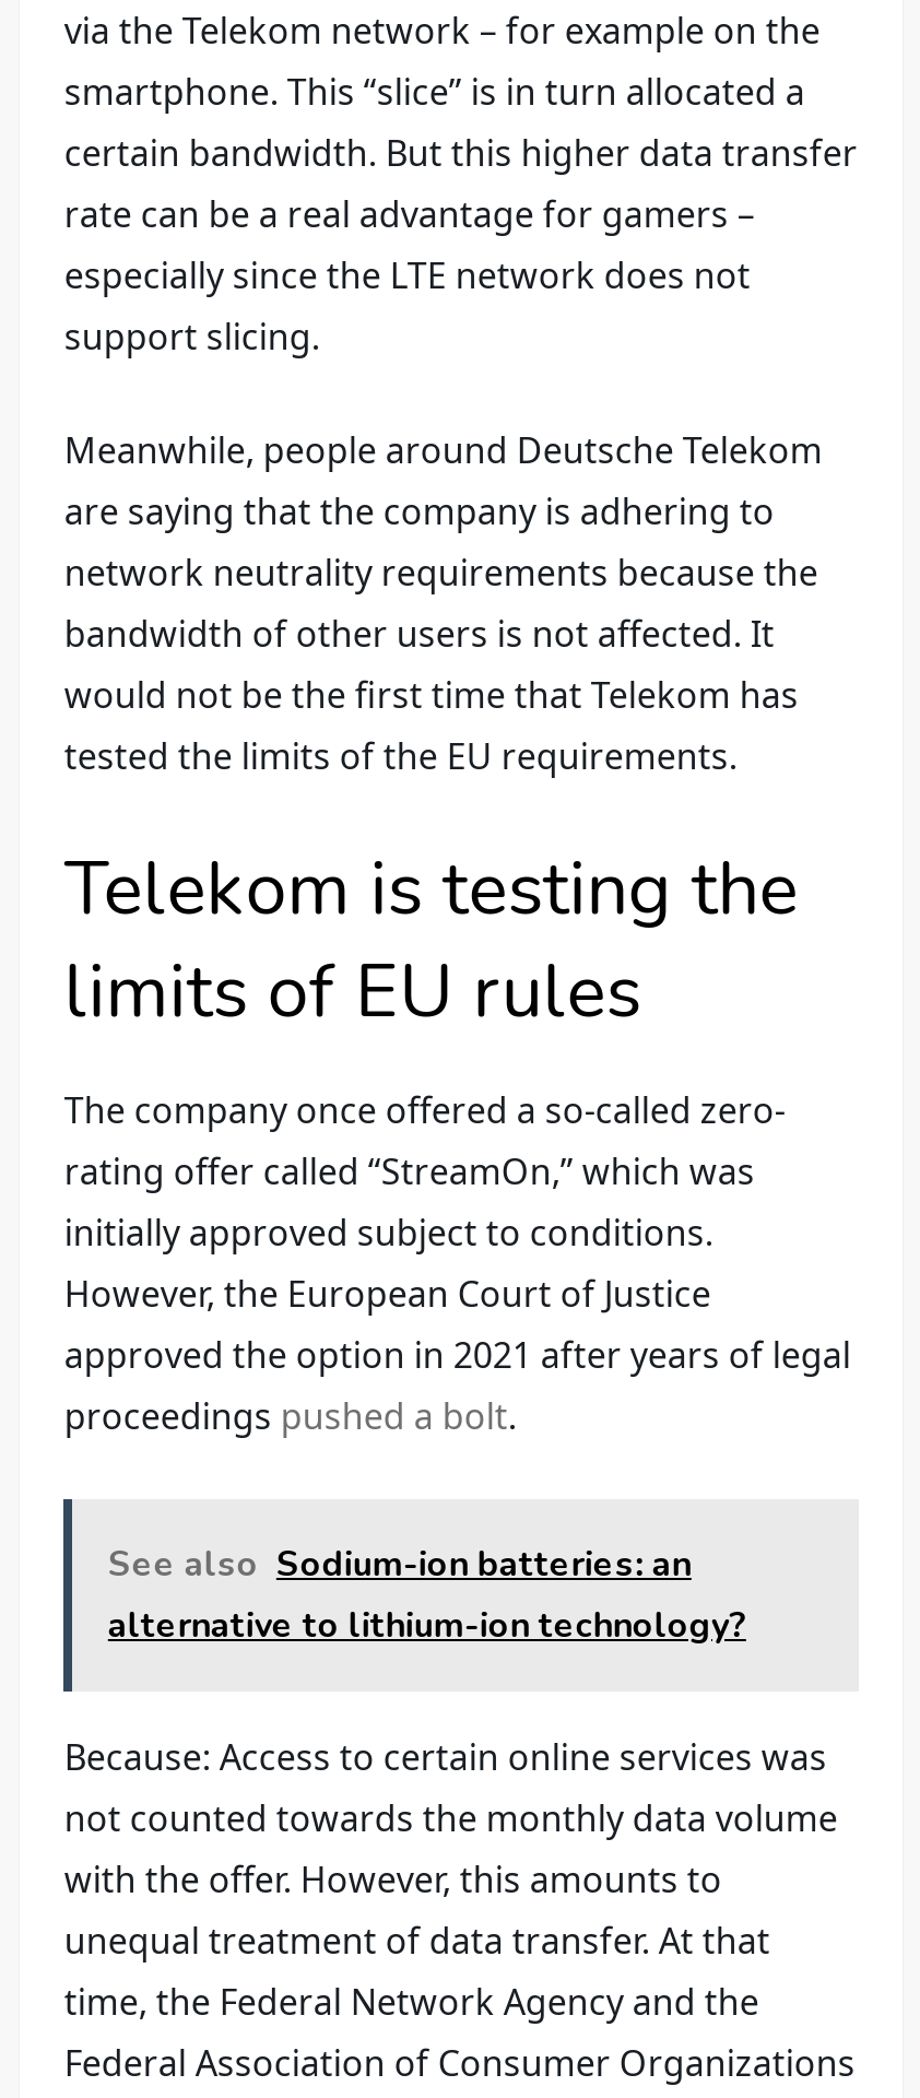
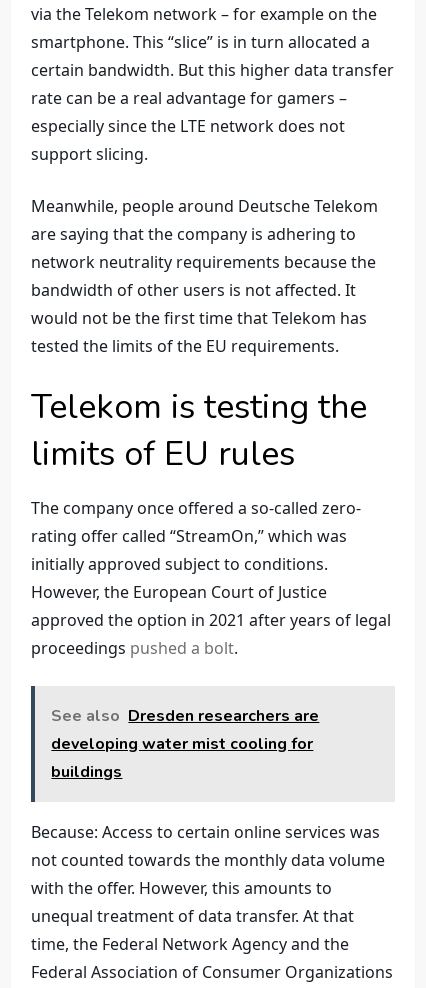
[108,1541,746,1651] See also Sodium-ion batteries: an | alternative to lithium-ion technology? -> [51,705,319,783] See also Dresden researchers are | developing water mist cooling for | buildings

